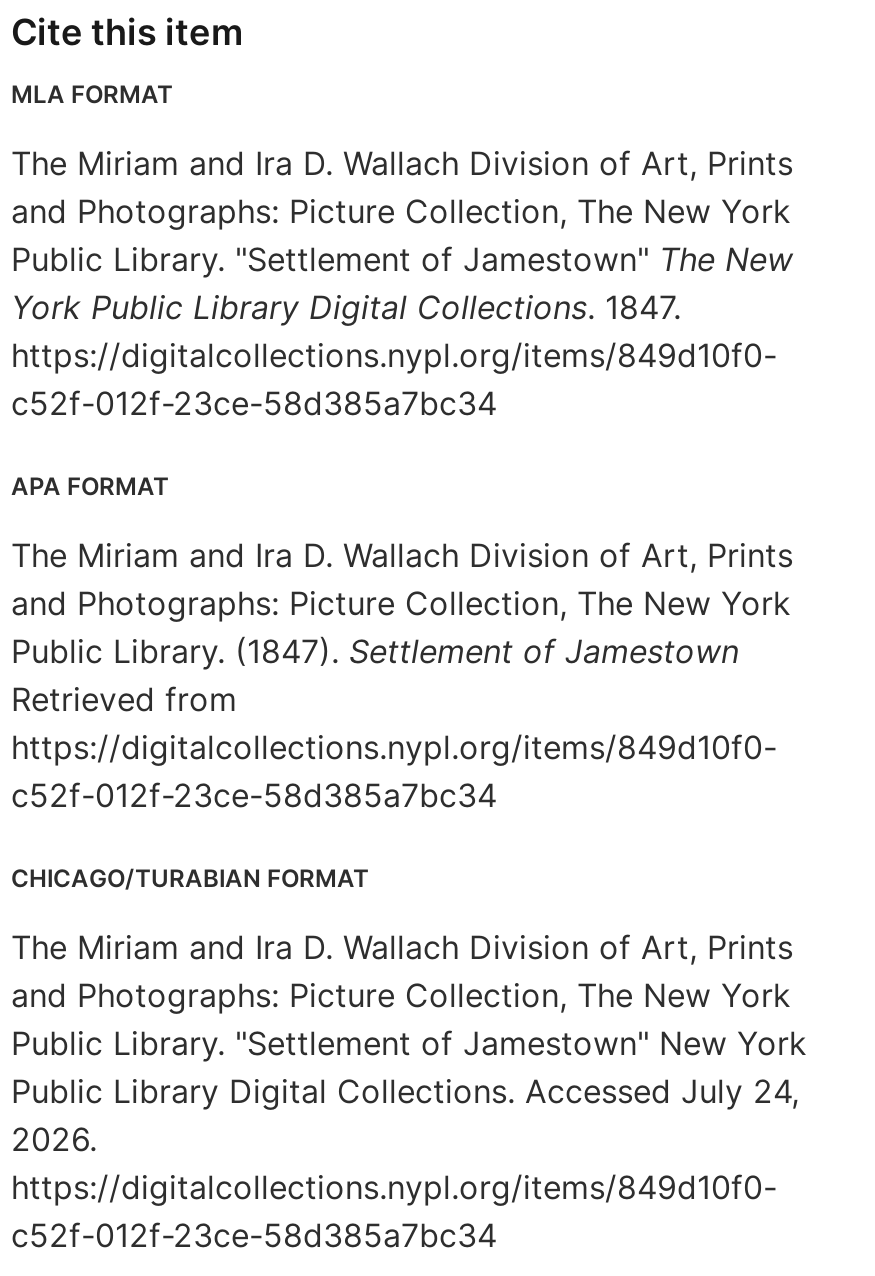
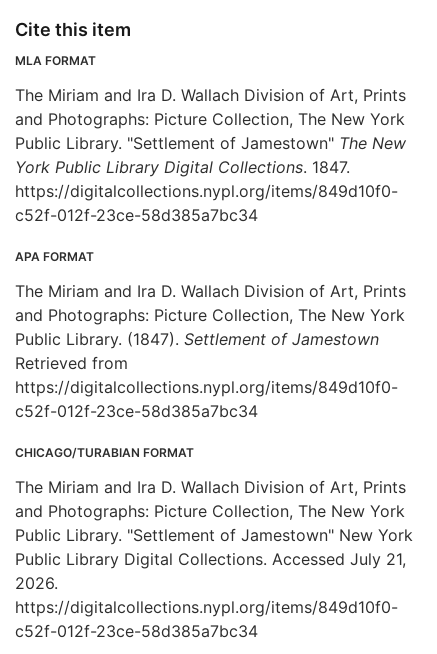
[11,1071,799,1111] Public Library Digital Collections. Accessed July 24, -> [15,549,406,569] Public Library Digital Collections. Accessed July 21,

